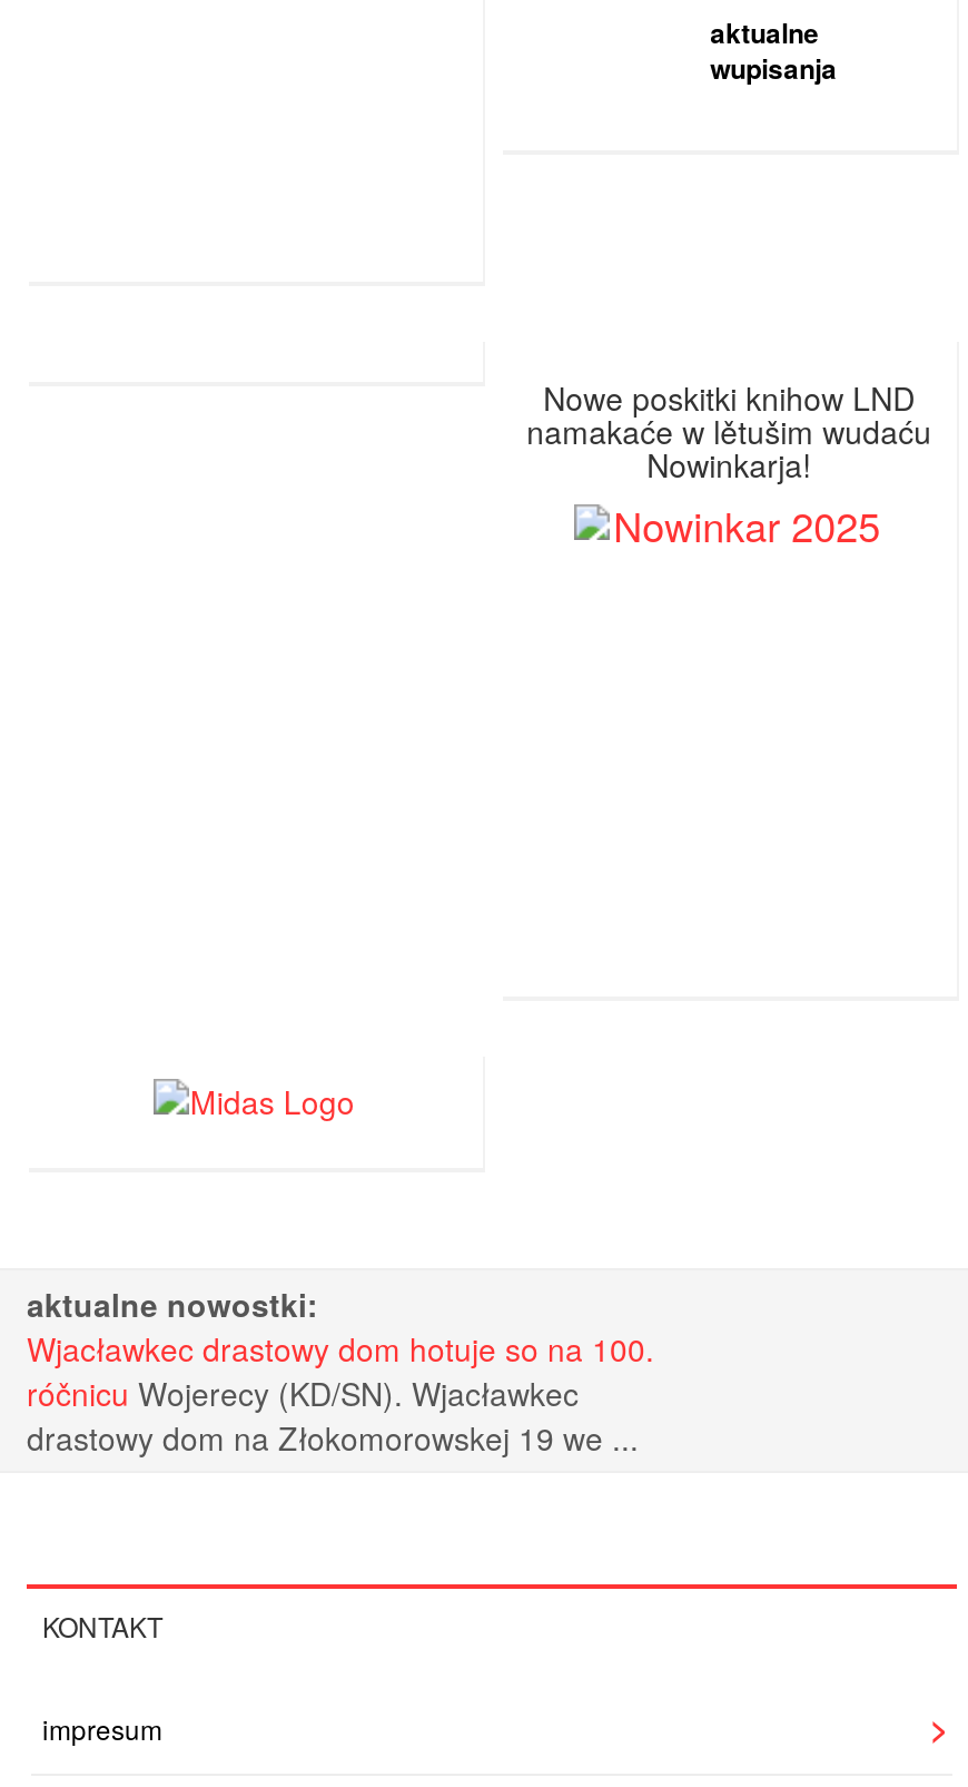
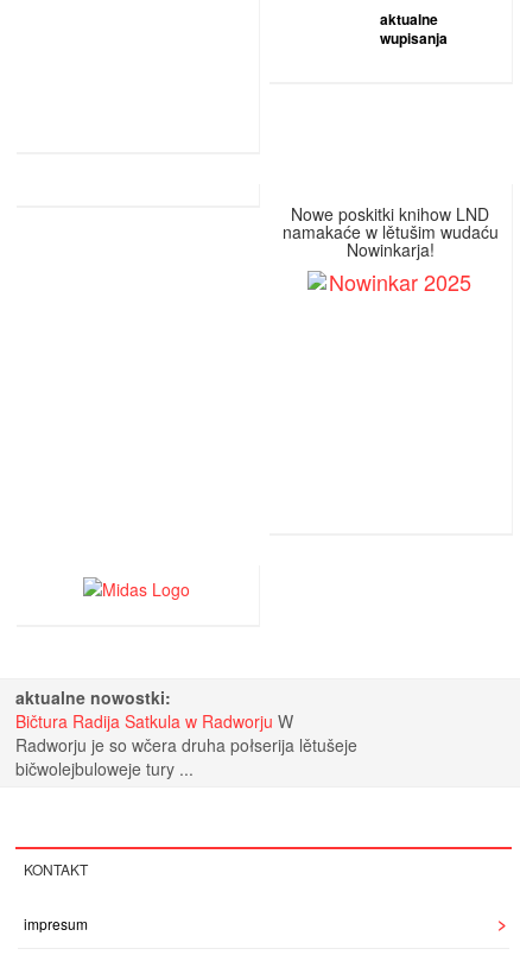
[27,1327,654,1461] Wjacławkec drastowy dom hotuje so na 100. | róčnicu Wojerecy (KD/SN). Wjacławkec | drastowy dom na Złokomorowskej 19 we ... -> [15,710,357,781] Bičtura Radija Satkula w Radworju W | Radworju je so wčera druha połserija lětušeje | bičwolejbuloweje tury ...

